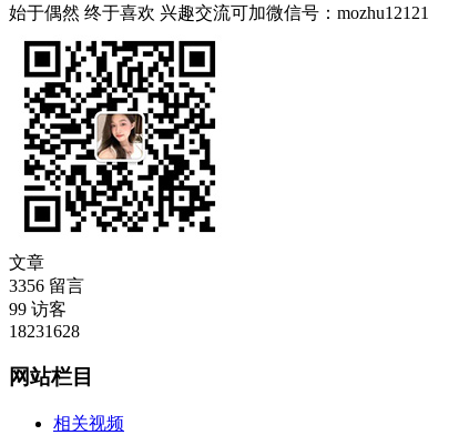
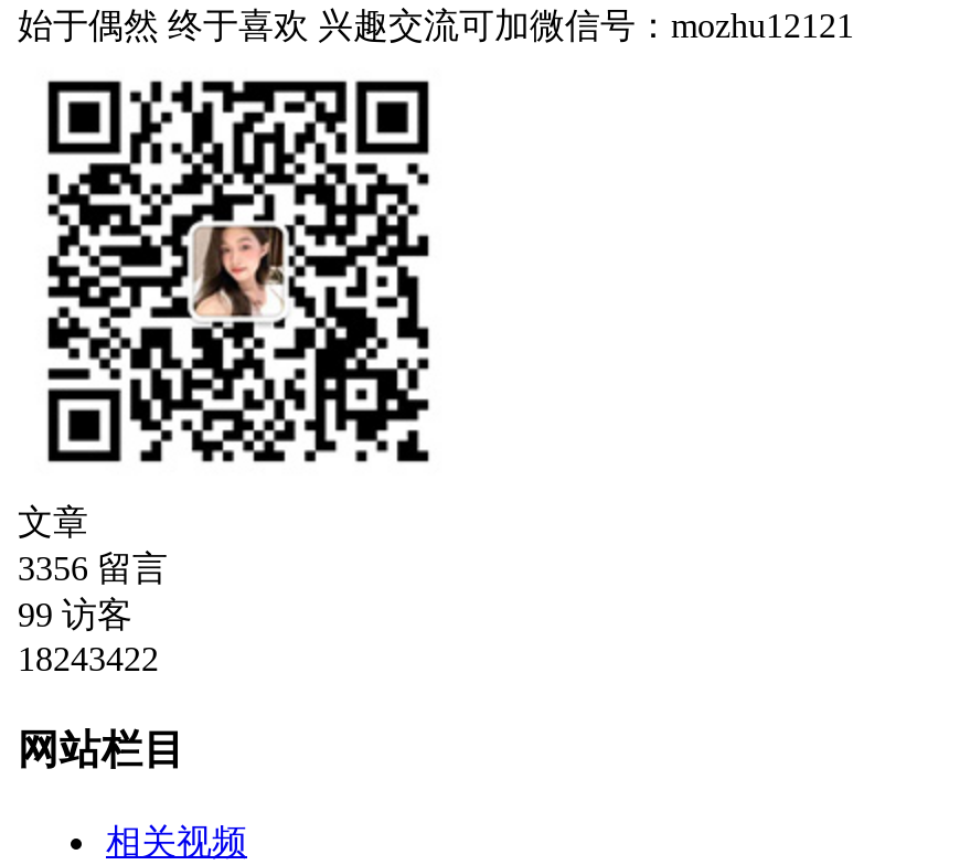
[9,322,80,341] 18231628 -> [18,641,159,678] 18243422

